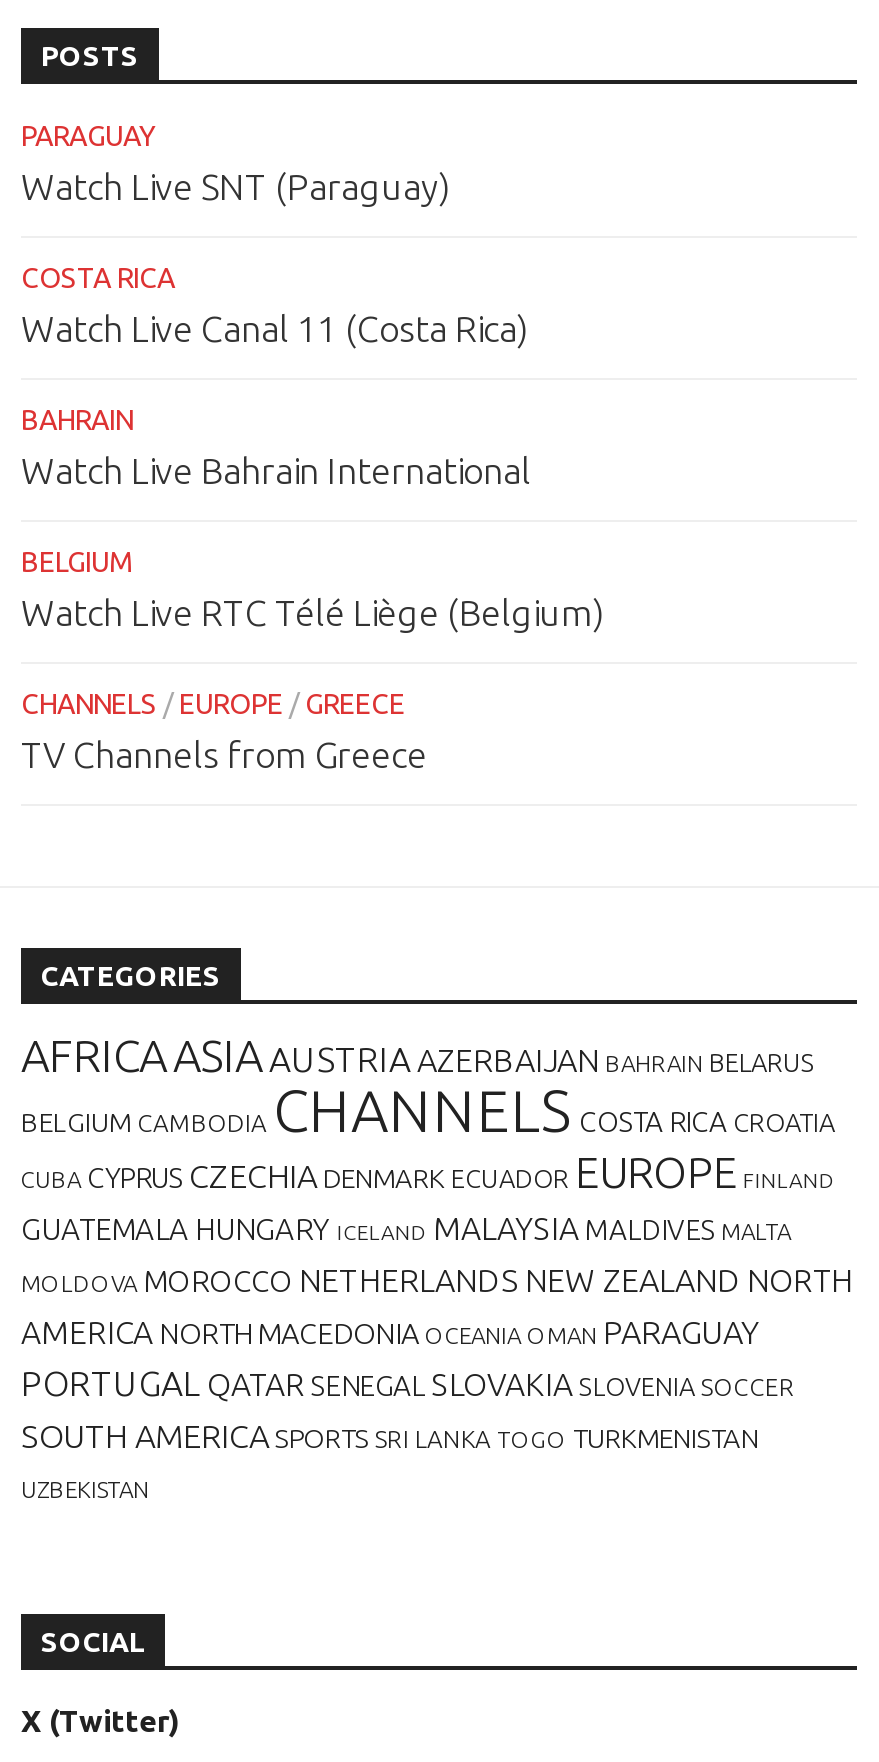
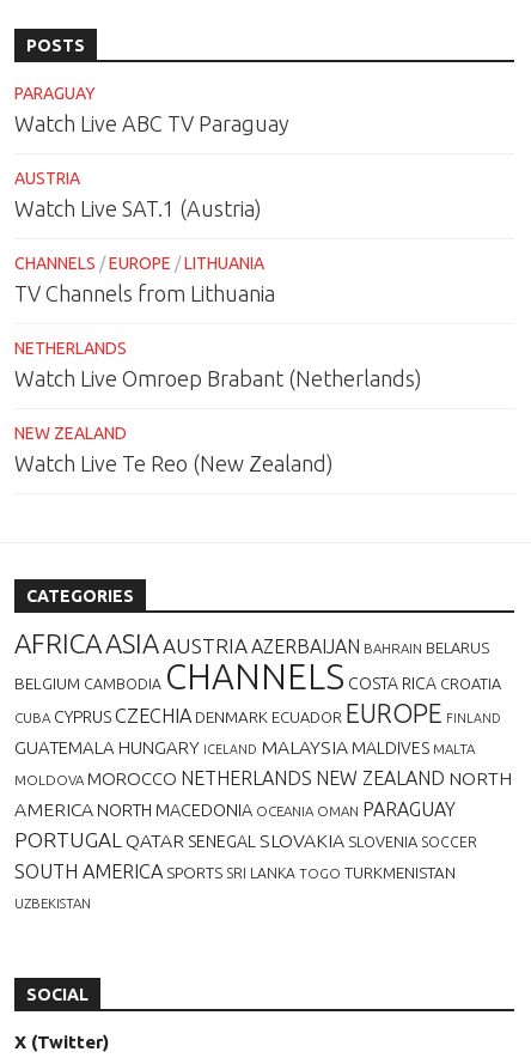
[21,165,451,205] Watch Live SNT (Paraguay) -> [14,111,289,135] Watch Live ABC TV Paraguay
[21,261,529,347] COSTA RICA | Watch Live Canal 11 (Costa Rica) -> [14,169,262,220] AUSTRIA | Watch Live SAT.1 (Austria)
[21,403,531,489] BAHRAIN | Watch Live Bahrain International -> [14,254,275,305] CHANNELS / EUROPE / LITHUANIA | TV Channels from Lithuania
[21,545,605,631] BELGIUM | Watch Live RTC Télé Liège (Belgium) -> [14,339,422,390] NETHERLANDS | Watch Live Omroep Brabant (Netherlands)
[21,687,427,773] CHANNELS / EUROPE / GREECE | TV Channels from Greece -> [14,424,334,475] NEW ZEALAND | Watch Live Te Reo (New Zealand)

